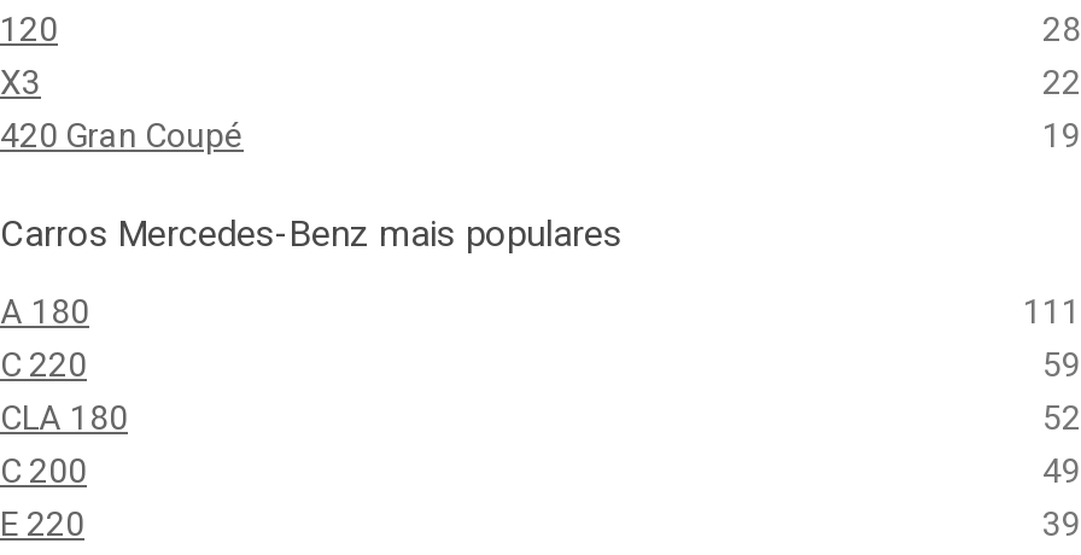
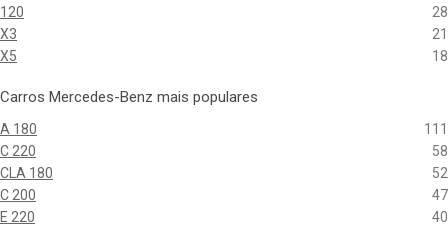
[0,63,1081,154] 22 | 420 Gran Coupé | 19 -> [0,26,448,64] 21 | X5 | 18
[1042,345,1081,384] 59 -> [432,143,448,159] 58
[1042,451,1081,490] 49 -> [432,187,448,203] 47
[1042,504,1081,543] 39 -> [432,209,448,225] 40

